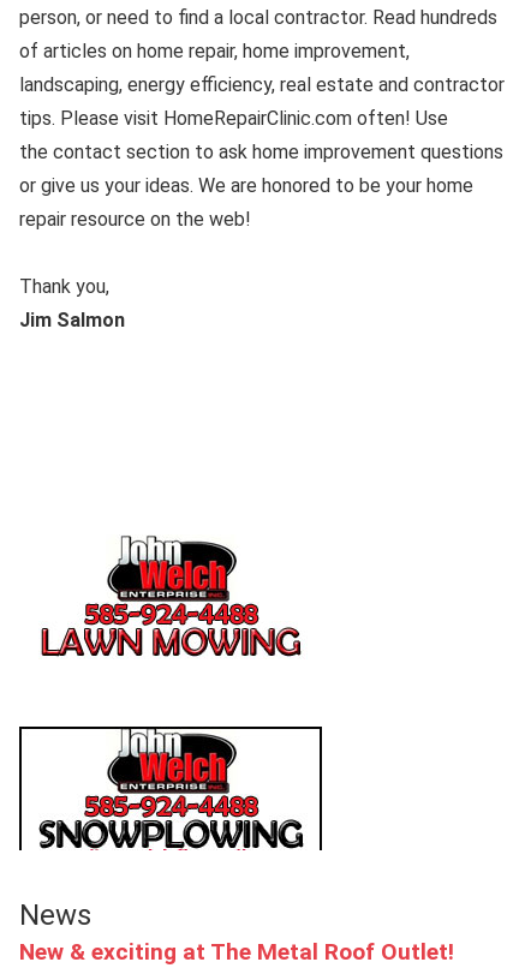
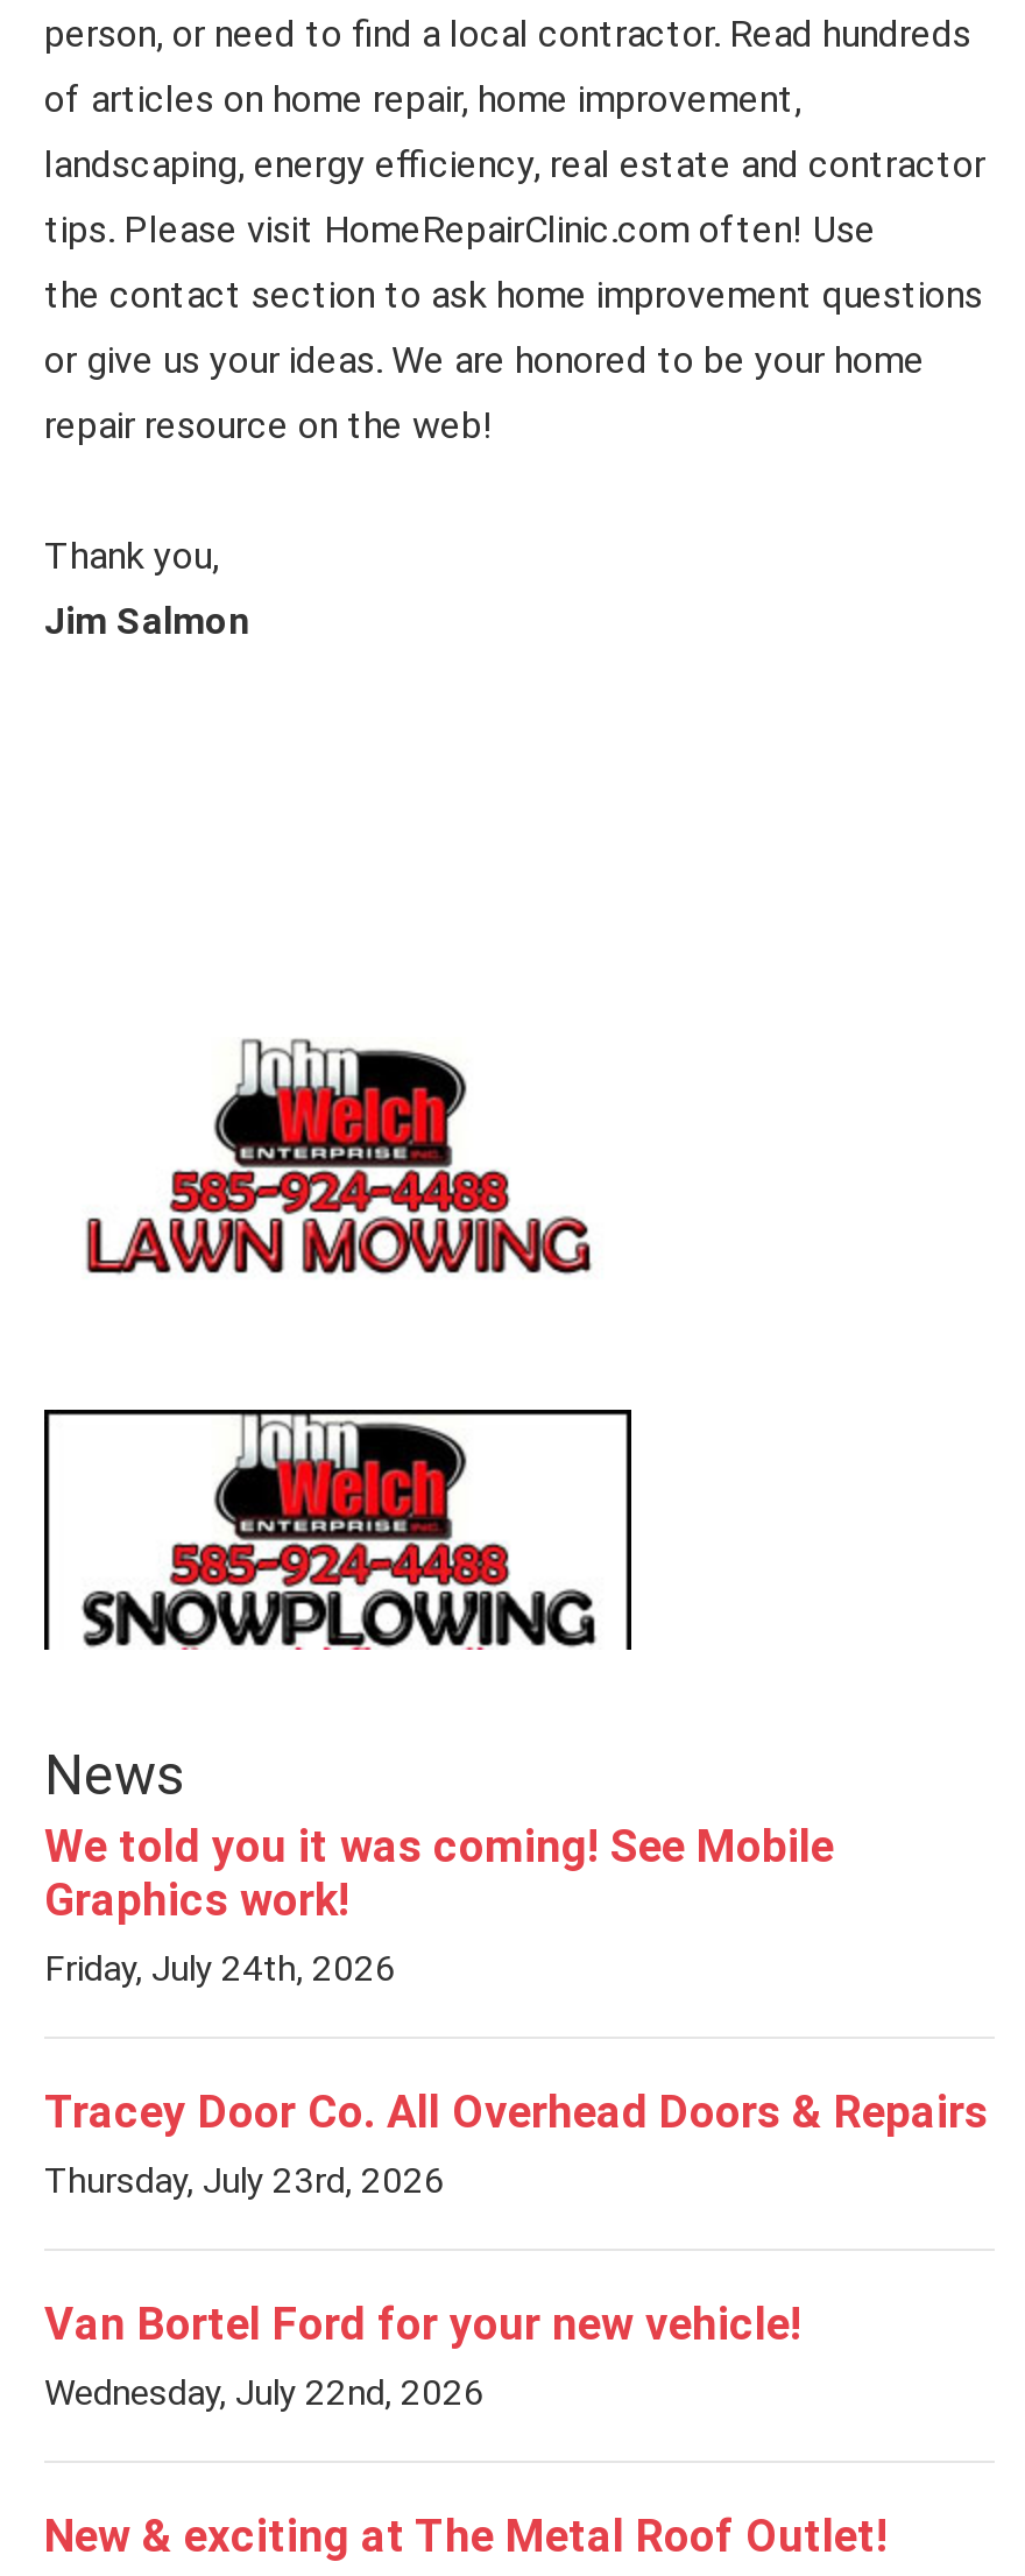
none -> [44,1820,988,2414] We told you it was coming! See Mobile | Graphics work! | Friday, July 24th, 2026 | Tracey Door Co. All Overhead Doors & Repairs | Thursday, July 23rd, 2026 | Van Bortel Ford for your new vehicle! | Wednesday, July 22nd, 2026

